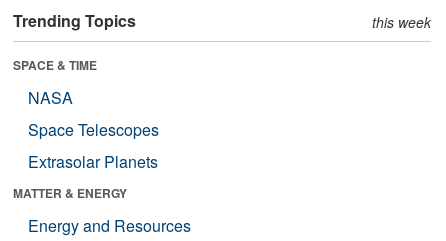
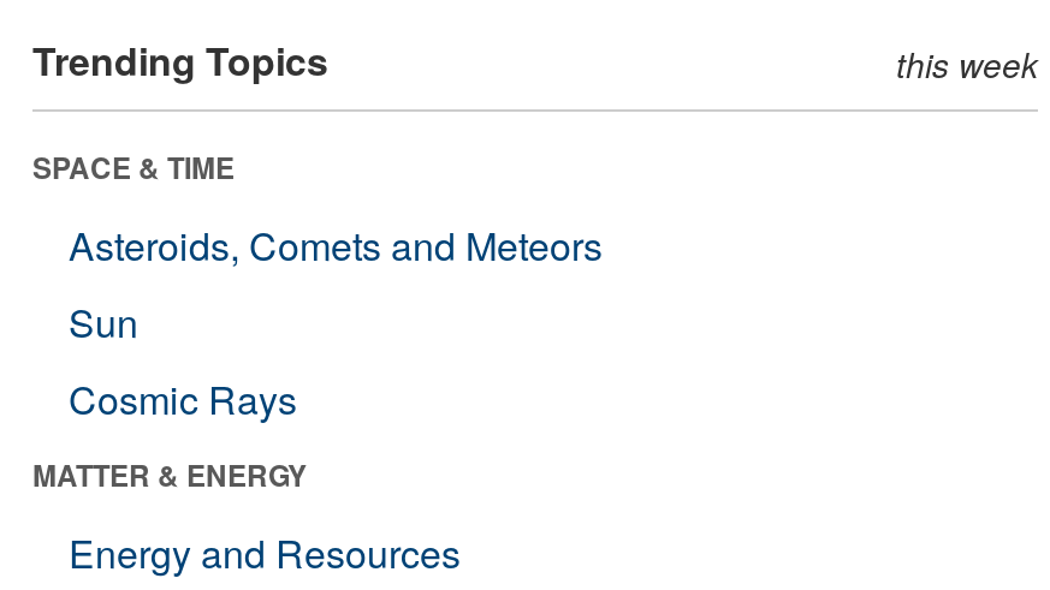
[28,86,159,173] NASA | Space Telescopes | Extrasolar Planets -> [69,217,603,426] Asteroids, Comets and Meteors | Sun | Cosmic Rays

